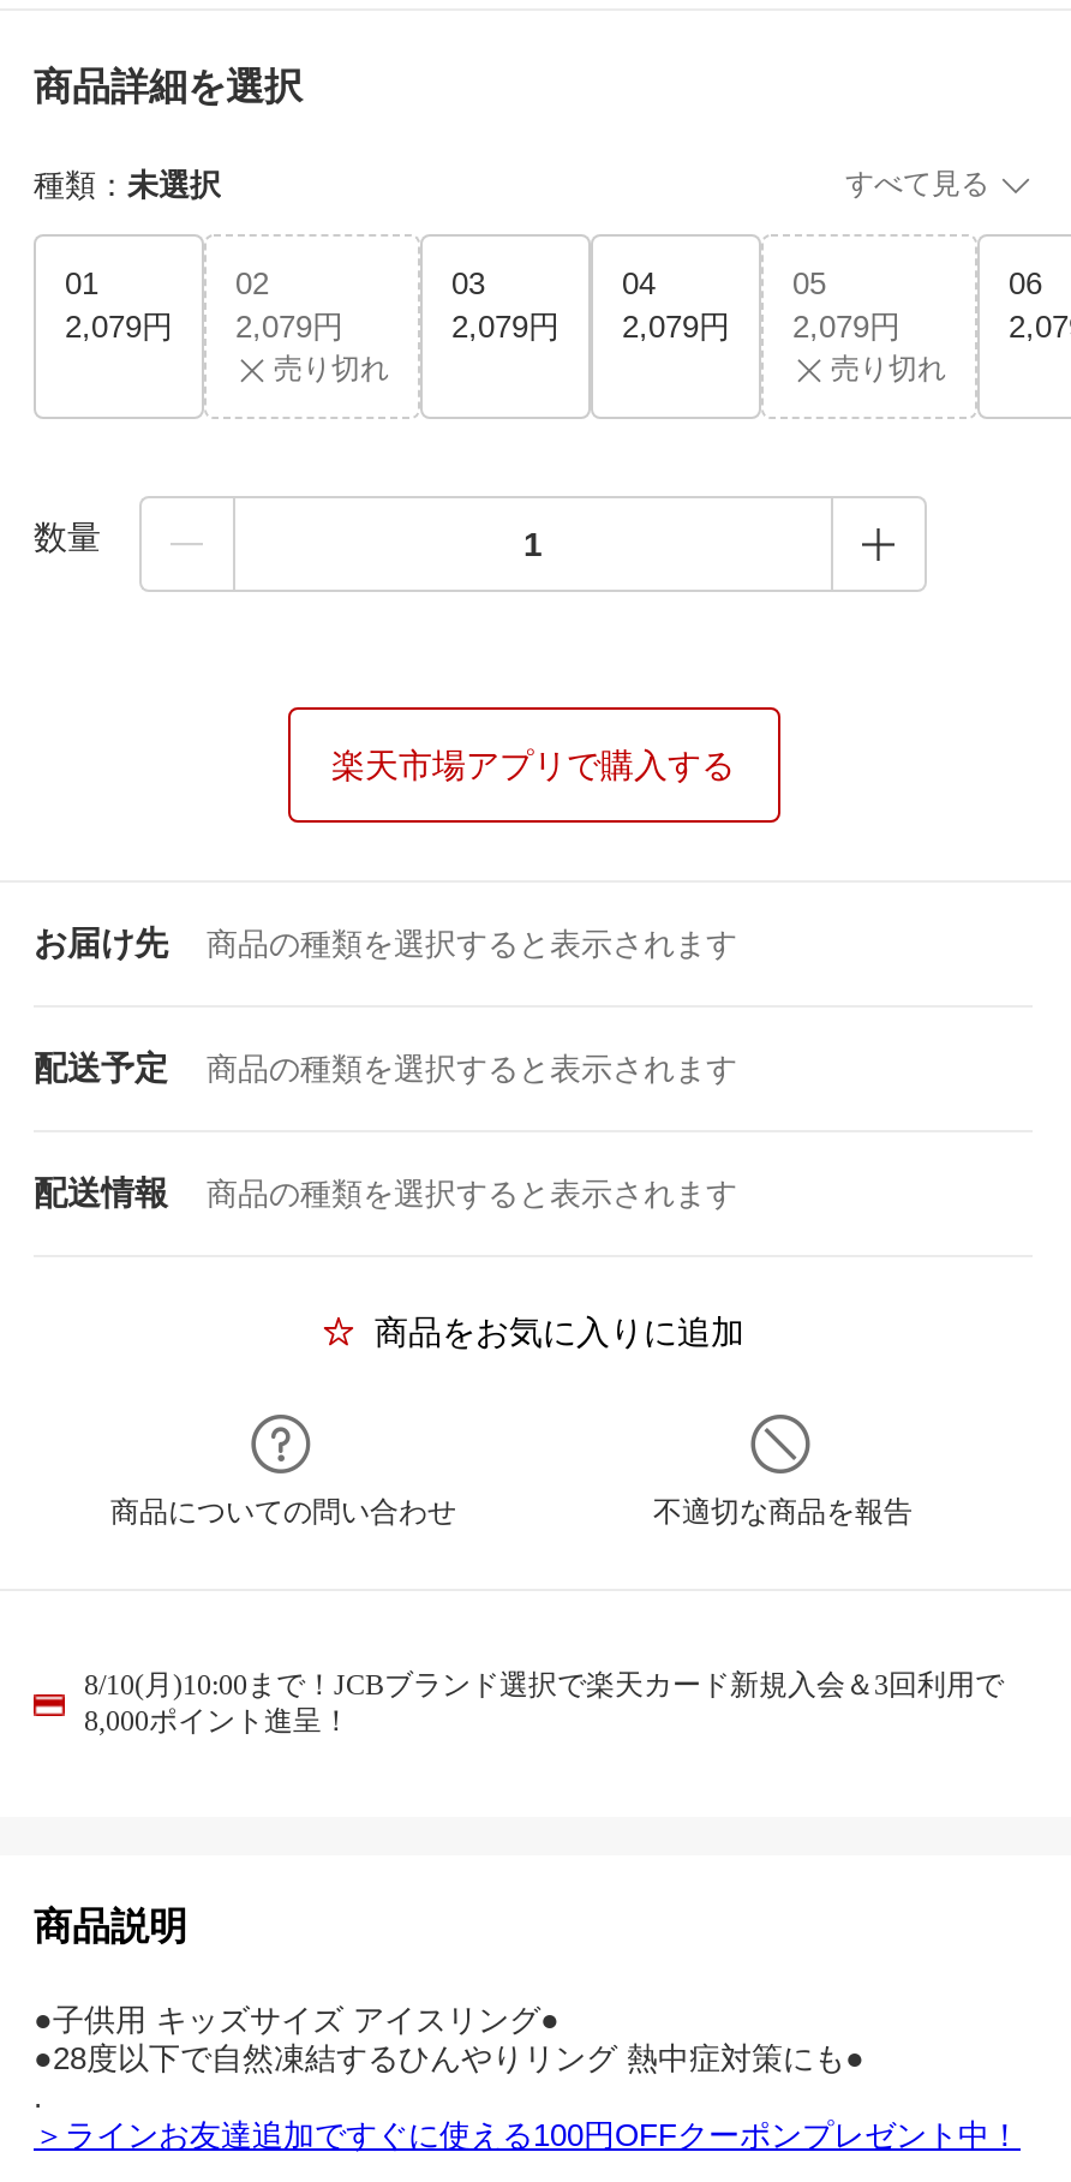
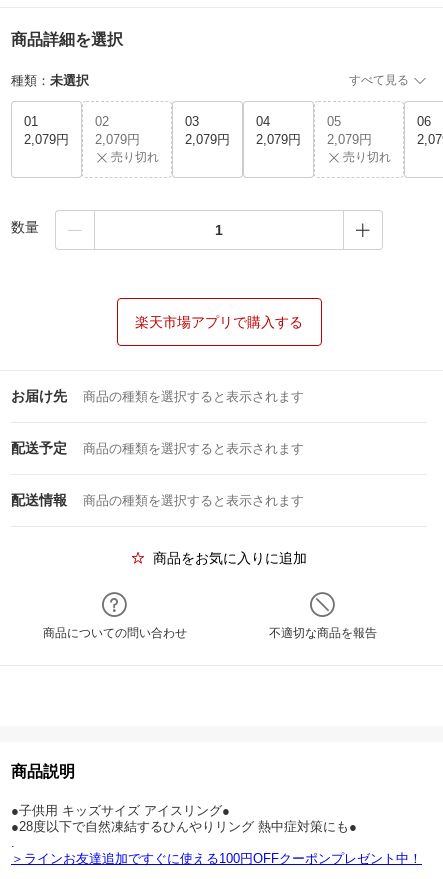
[84,1668,1004,1738] 8/10(月)10:00まで！JCBブランド選択で楽天カード新規入会＆3回利用で | 8,000ポイント進呈！ -> none

